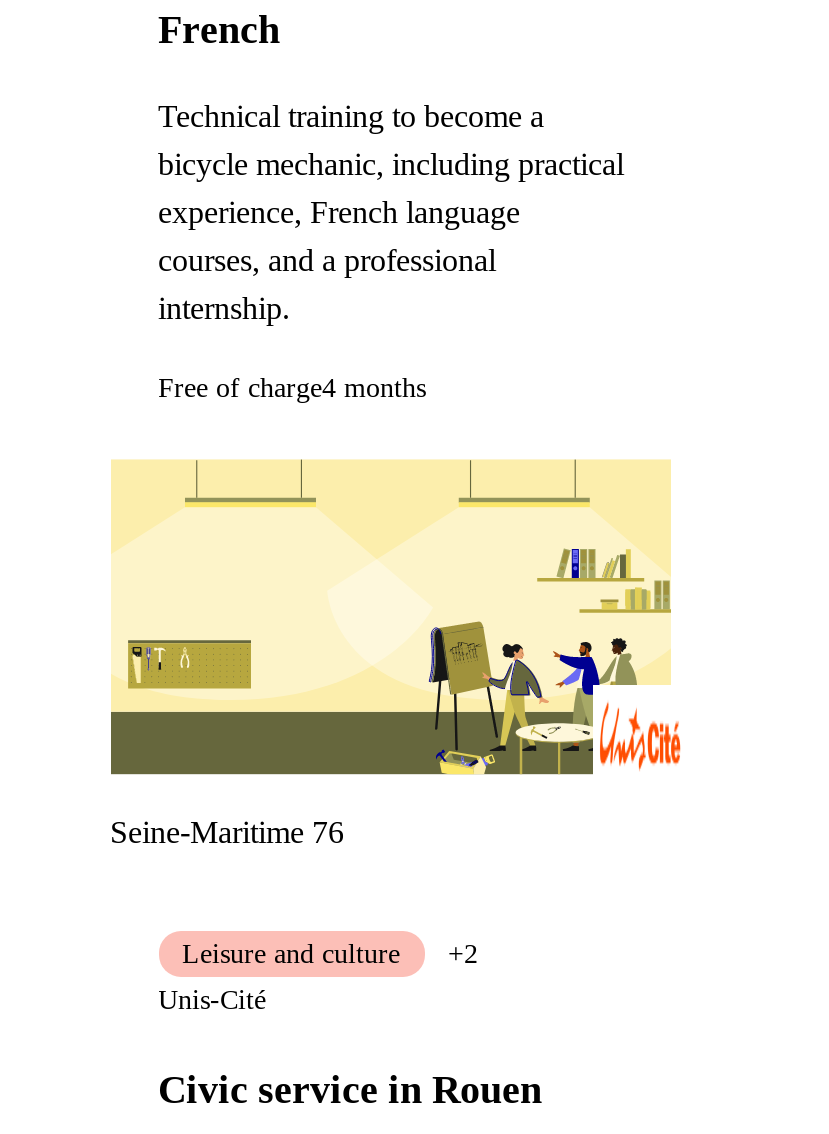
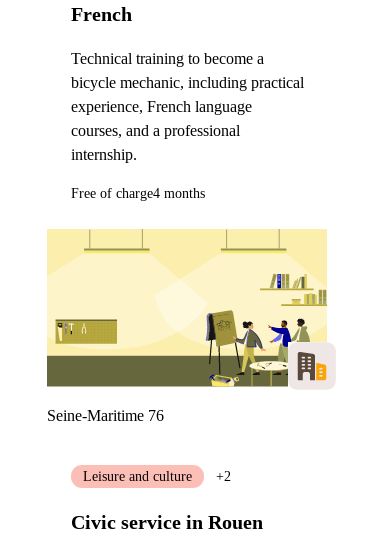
[597,688,683,774] [image] -> [291,345,334,388] [image]
[158,985,266,1015] Unis-Cité -> none

